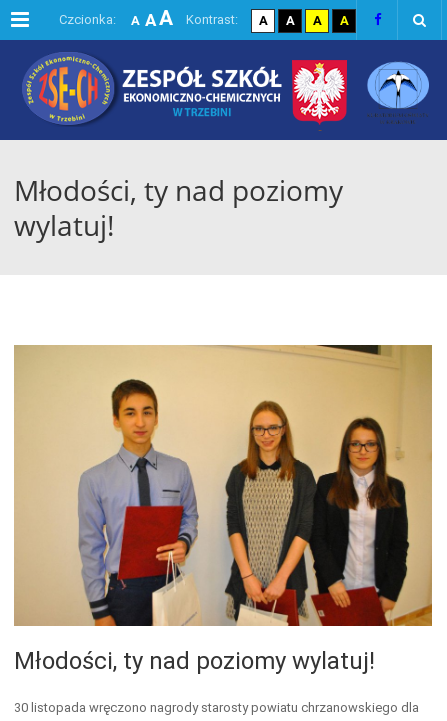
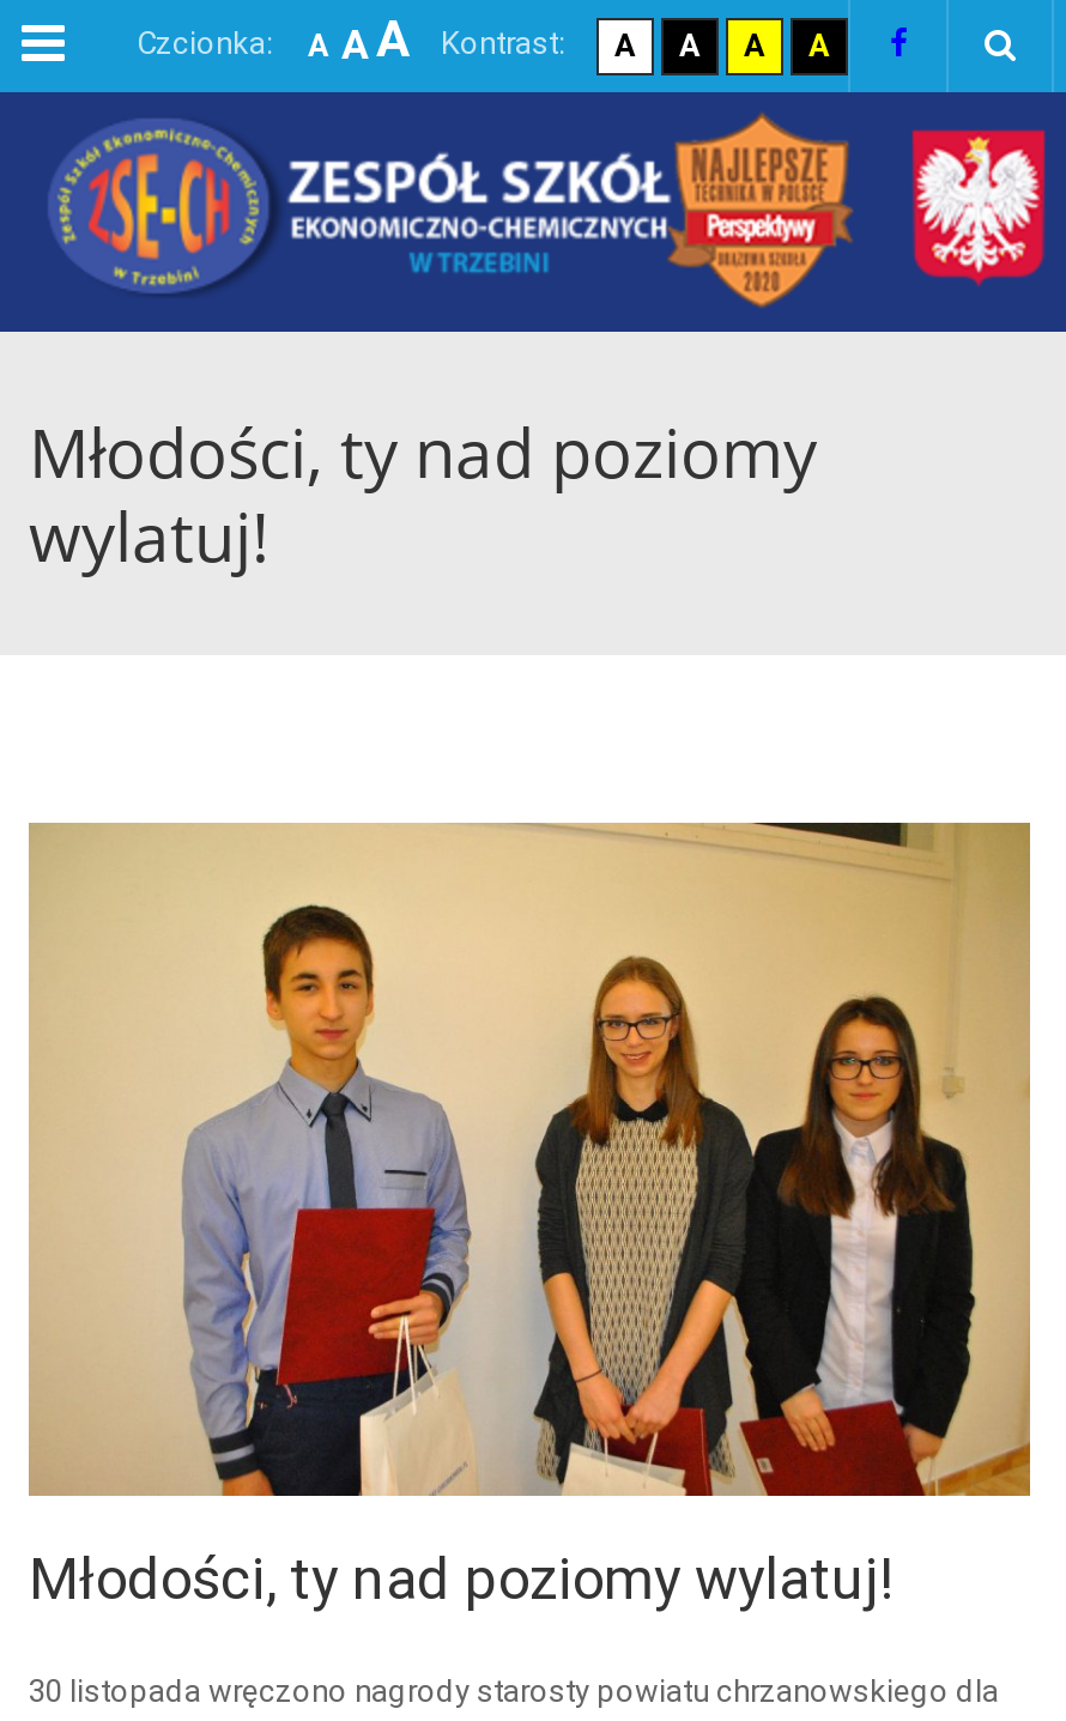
[281,56,357,129] [image] -> [666,131,853,308] [image]
[367,56,438,123] [image] -> [877,128,1047,286] [image]

